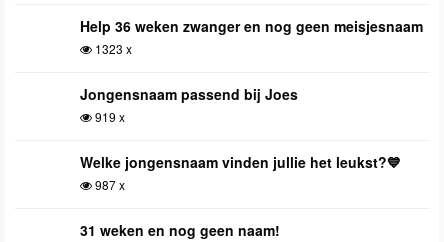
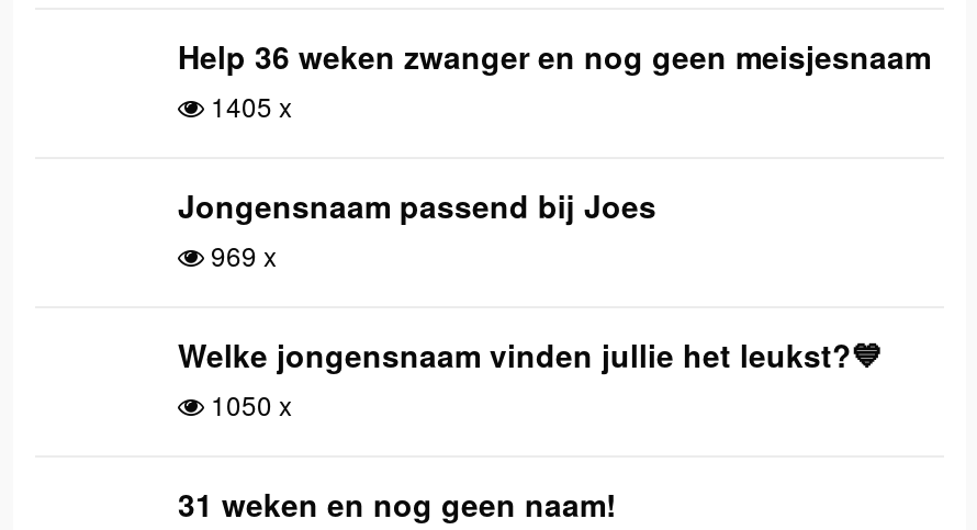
[92,40,132,57] 1323 x -> [204,87,292,124] 1405 x
[92,108,125,125] 919 x -> [204,236,277,273] 969 x
[92,176,125,193] 987 x -> [204,385,292,422] 1050 x

